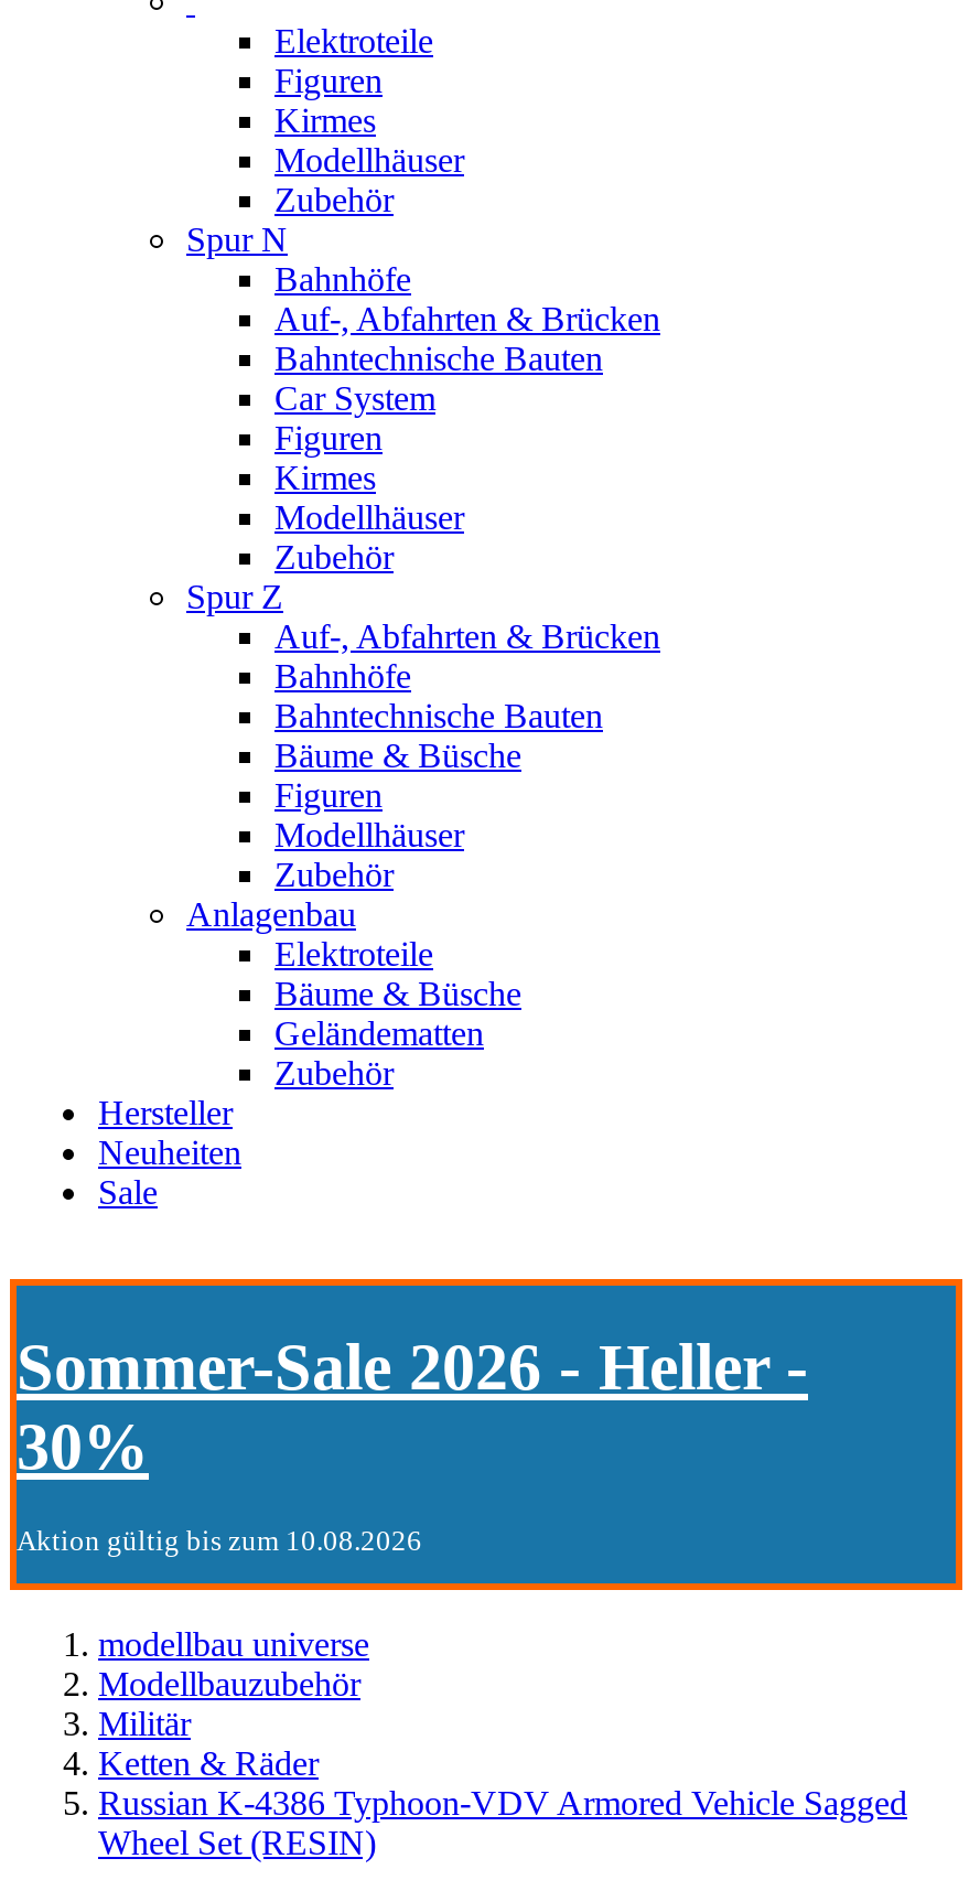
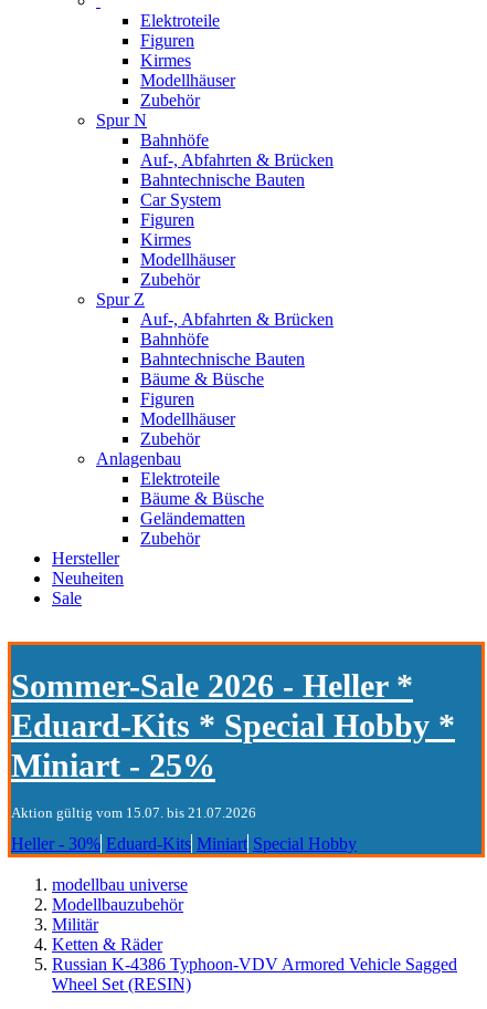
[17,1329,808,1558] Sommer-Sale 2026 - Heller - | 30% | Aktion gültig bis zum 10.08.2026 -> [11,667,455,853] Sommer-Sale 2026 - Heller * | Eduard-Kits * Special Hobby * | Miniart - 25% | Aktion gültig vom 15.07. bis 21.07.2026 | Heller - 30% Eduard-Kits Miniart Special Hobby

